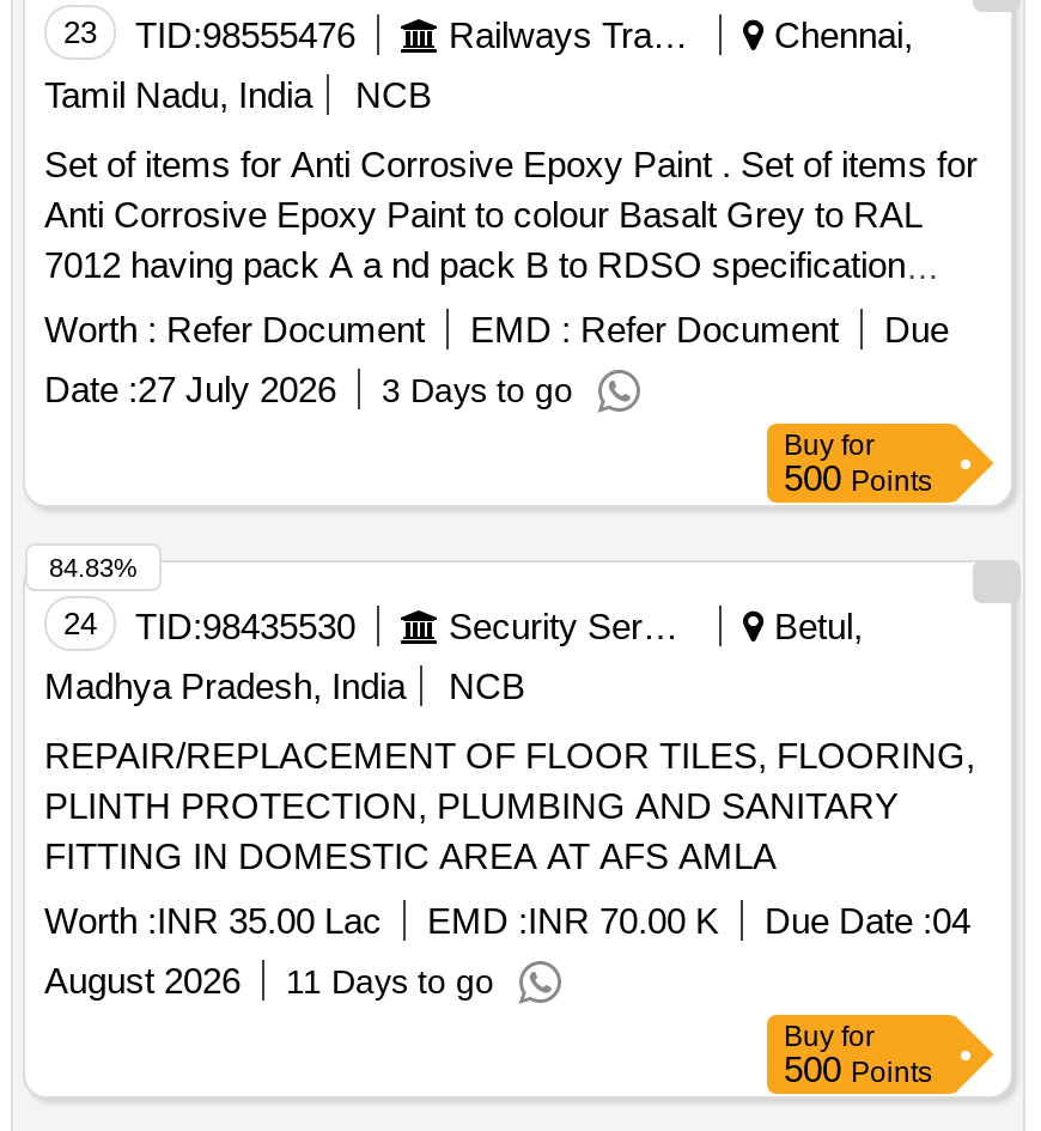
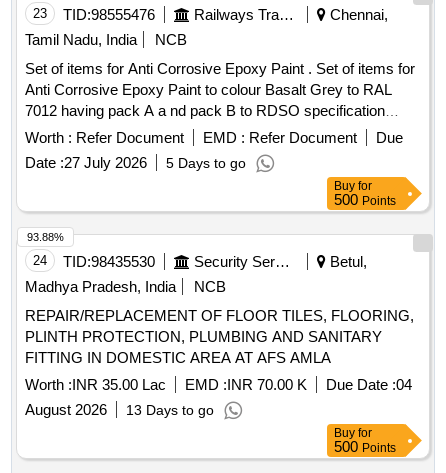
[44,369,573,410] Date : 27 July 2026 3 Days to go -> [25,154,246,171] Date : 27 July 2026 5 Days to go
[49,553,138,582] 84.83% -> [27,231,64,243] 93.88%
[44,960,494,1001] August 2026 11 Days to go -> [25,401,214,418] August 2026 13 Days to go

